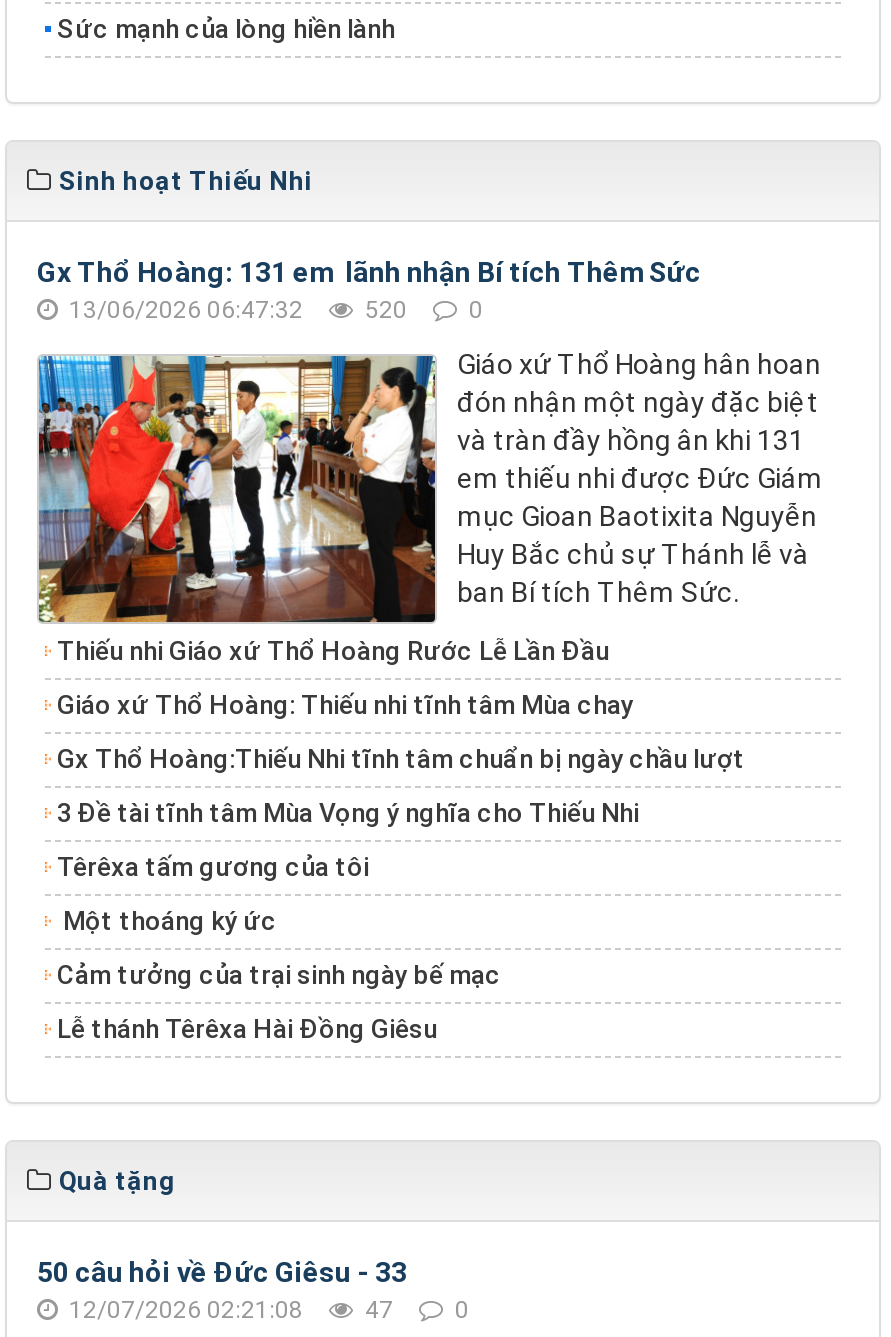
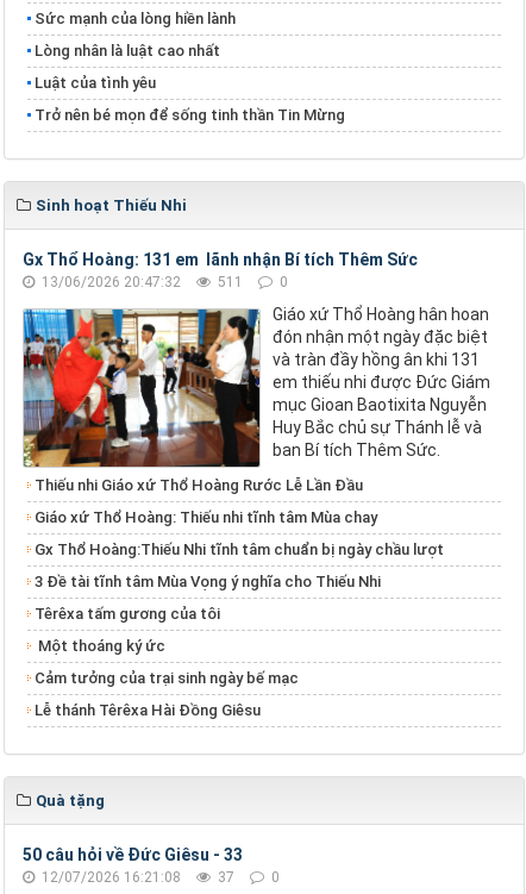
none -> [35,42,345,124] Lòng nhân là luật cao nhất | Luật của tình yêu | Trở nên bé mọn để sống tinh thần Tin Mừng
[63,296,303,324] 13/06/2026 06:47:32 -> [38,274,181,291] 13/06/2026 20:47:32
[359,296,407,324] 520 -> [214,274,243,291] 511
[63,1296,303,1324] 12/07/2026 02:21:08 -> [38,869,181,886] 12/07/2026 16:21:08
[359,1296,393,1324] 47 -> [214,869,234,886] 37

